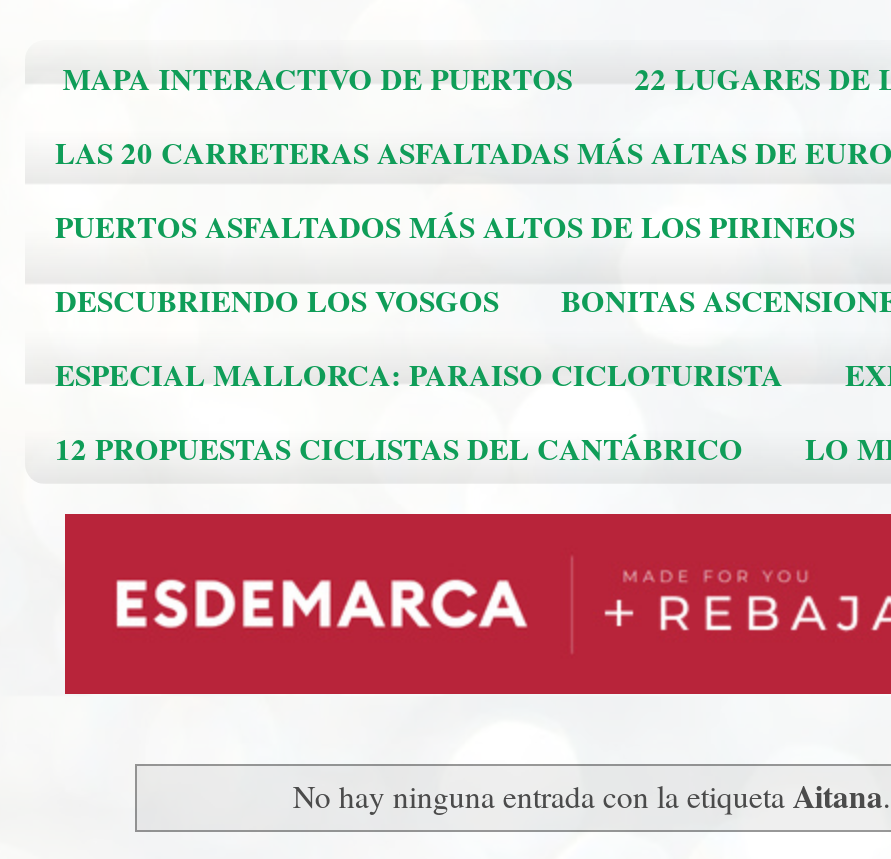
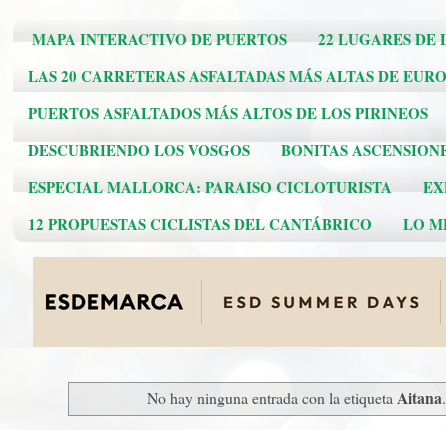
[63,512,885,696] [image] -> [33,257,443,347] [image]

